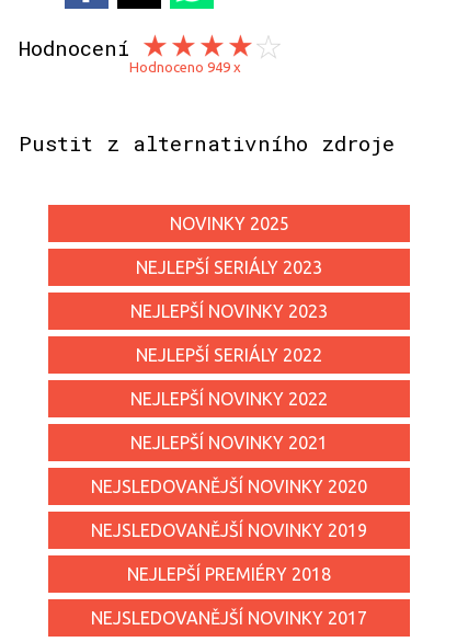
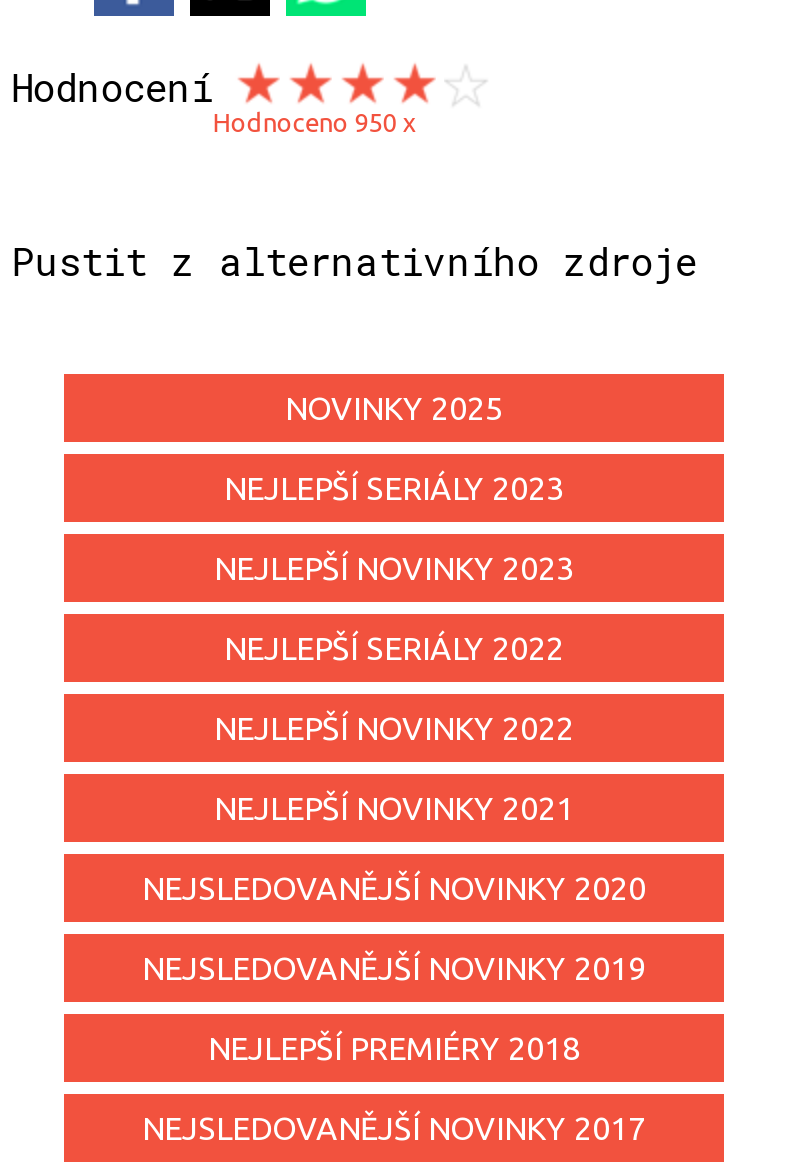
[130,60,242,75] Hodnoceno 949 x -> [213,109,417,137] Hodnoceno 950 x

